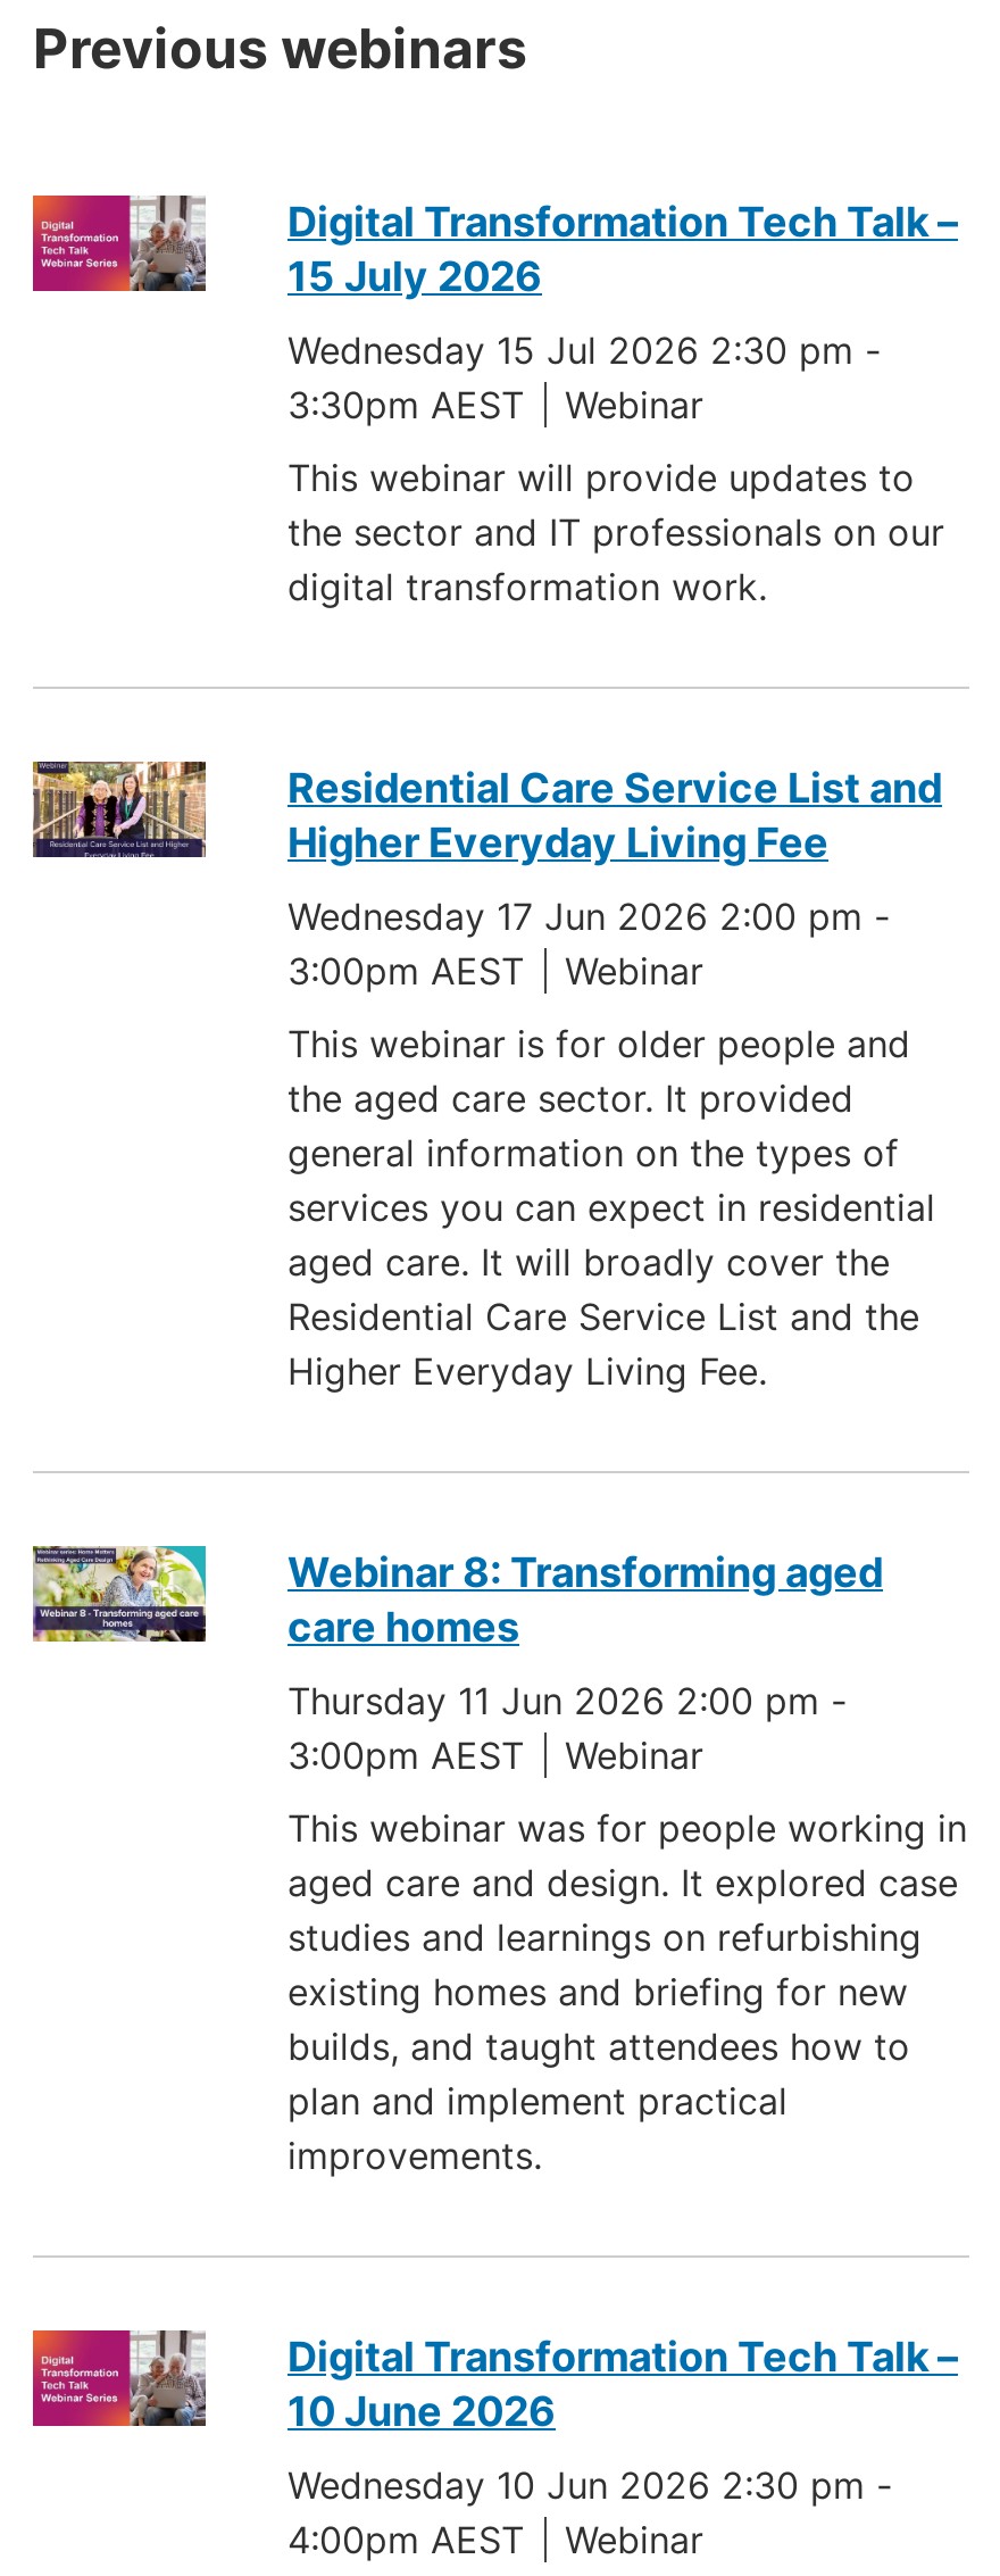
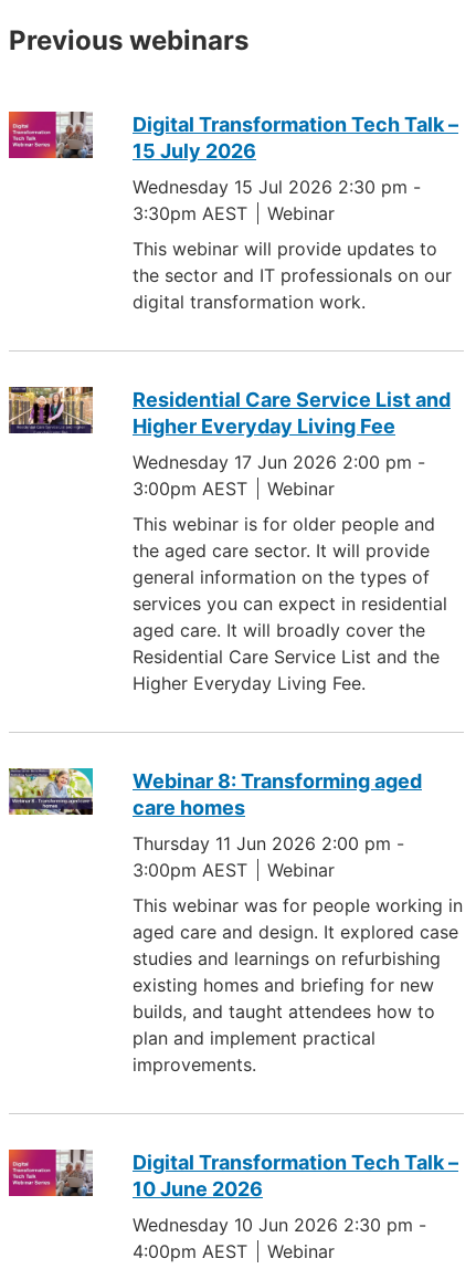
[287,1074,853,1120] the aged care sector. It provided -> [133,539,430,561] the aged care sector. It will provide

